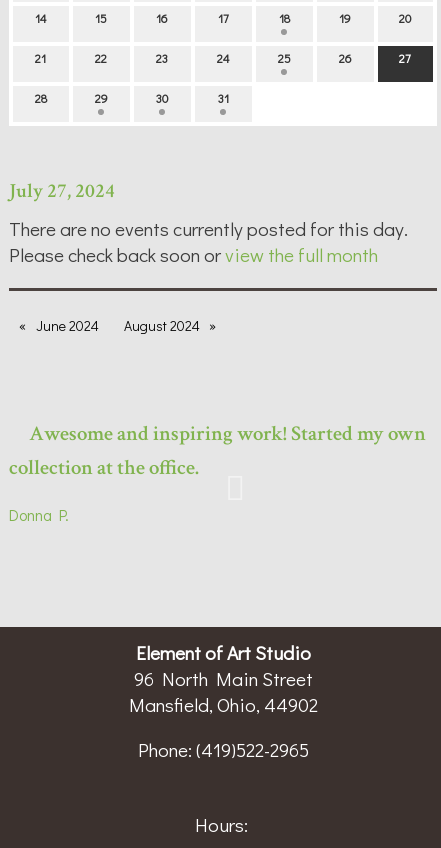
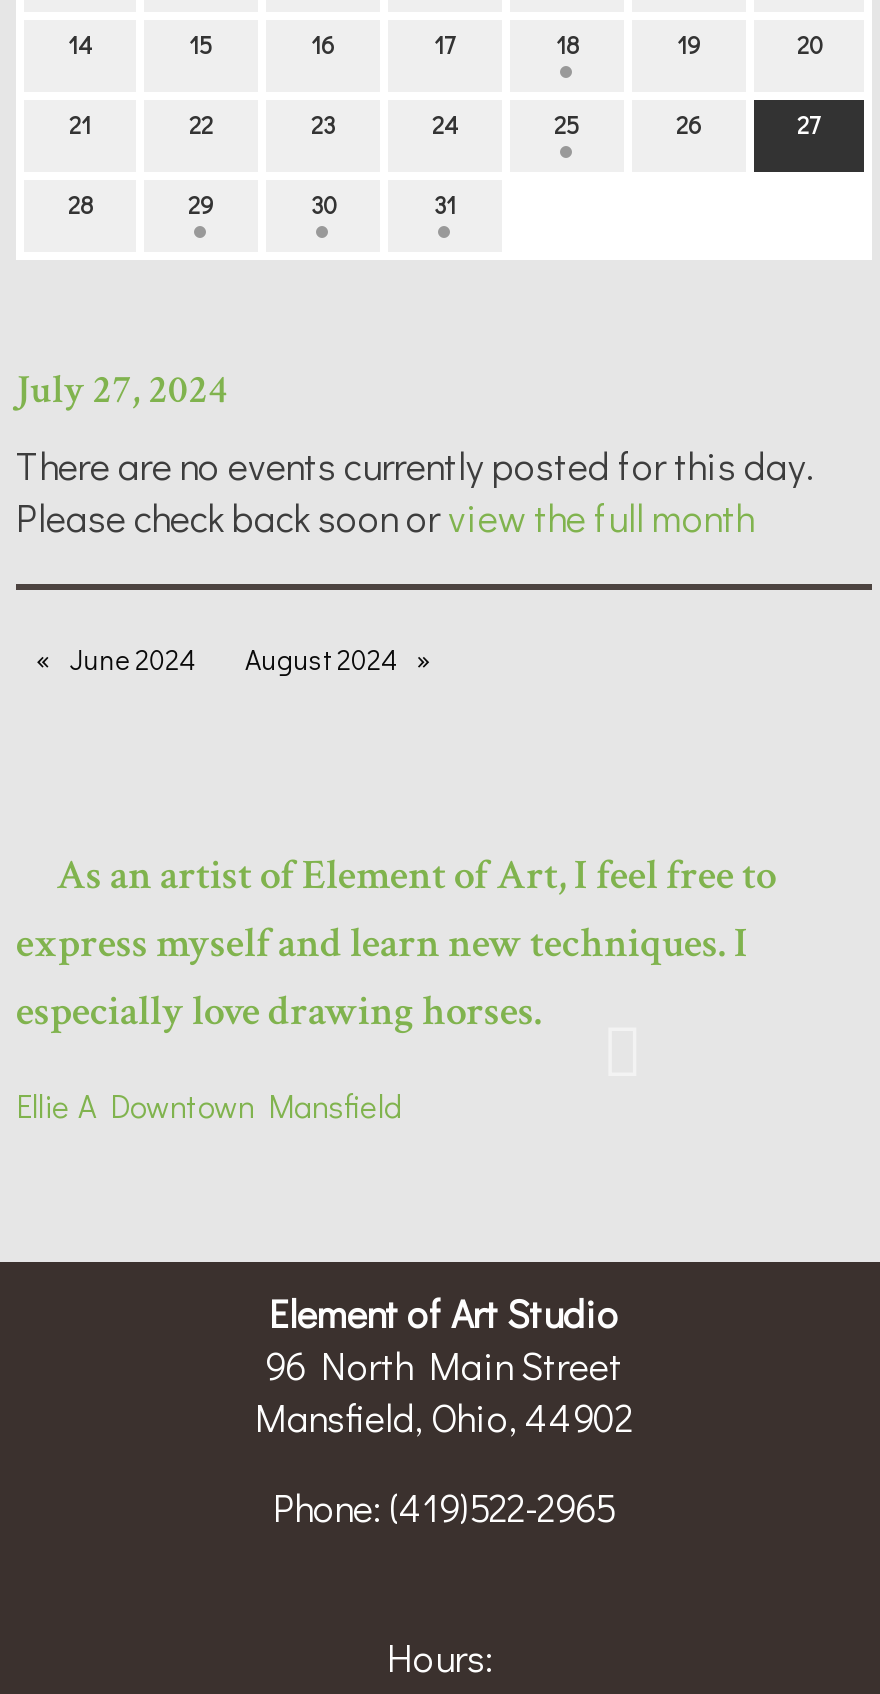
[9,420,426,481] Awesome and inspiring work! Started my own | collection at the office. -> [16,848,776,1038] As an artist of Element of Art, I feel free to | express myself and learn new techniques. I | especially love drawing horses.
[9,504,69,525] Donna P. -> [16,1084,402,1126] Ellie A Downtown Mansfield

